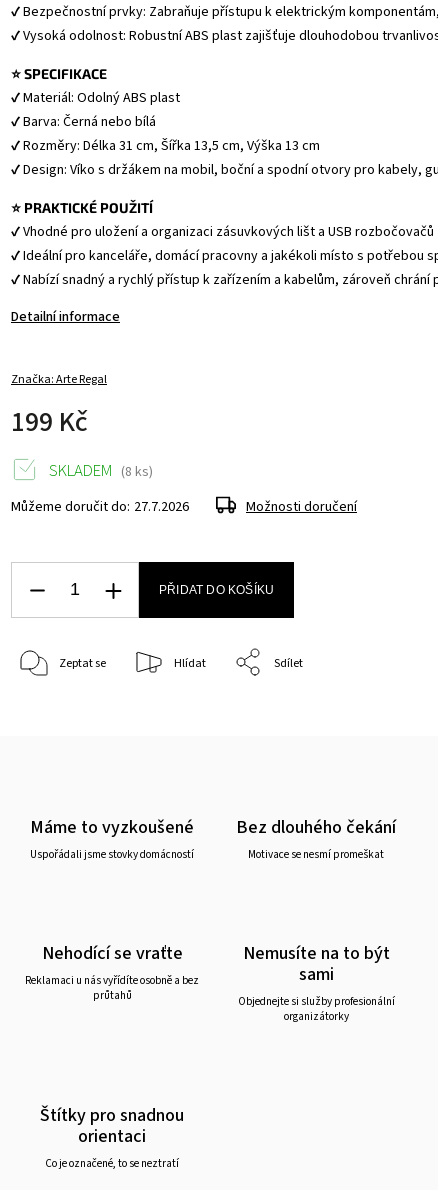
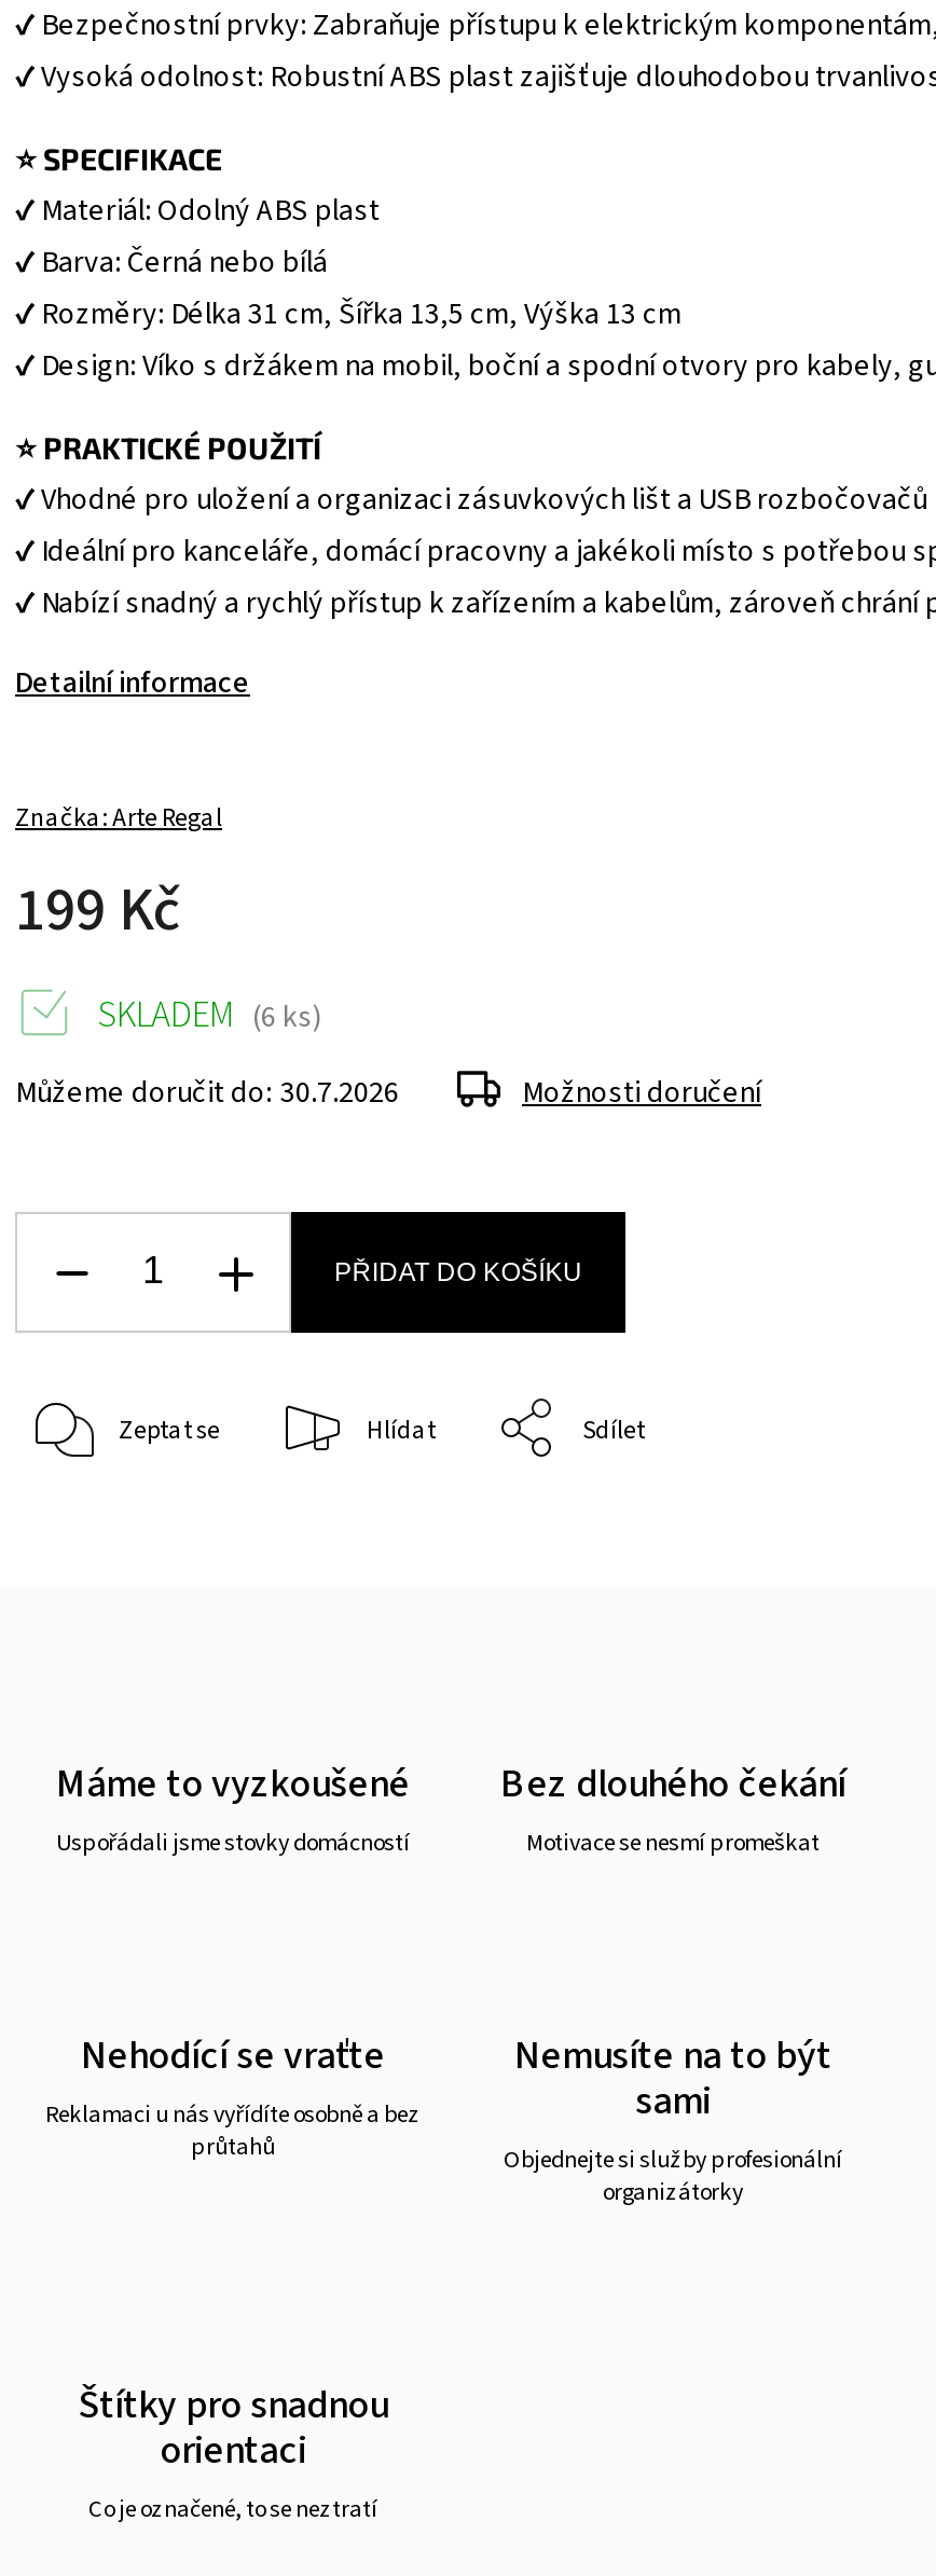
[46,459,153,483] SKLADEM (8 ks) -> [91,990,321,1042] SKLADEM (6 ks)
[11,497,189,517] Můžeme doručit do: 27.7.2026 -> [15,1072,399,1115] Můžeme doručit do: 30.7.2026

